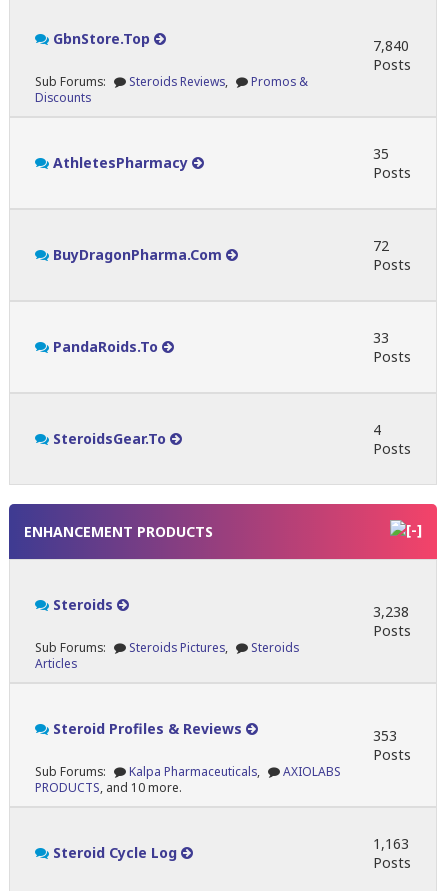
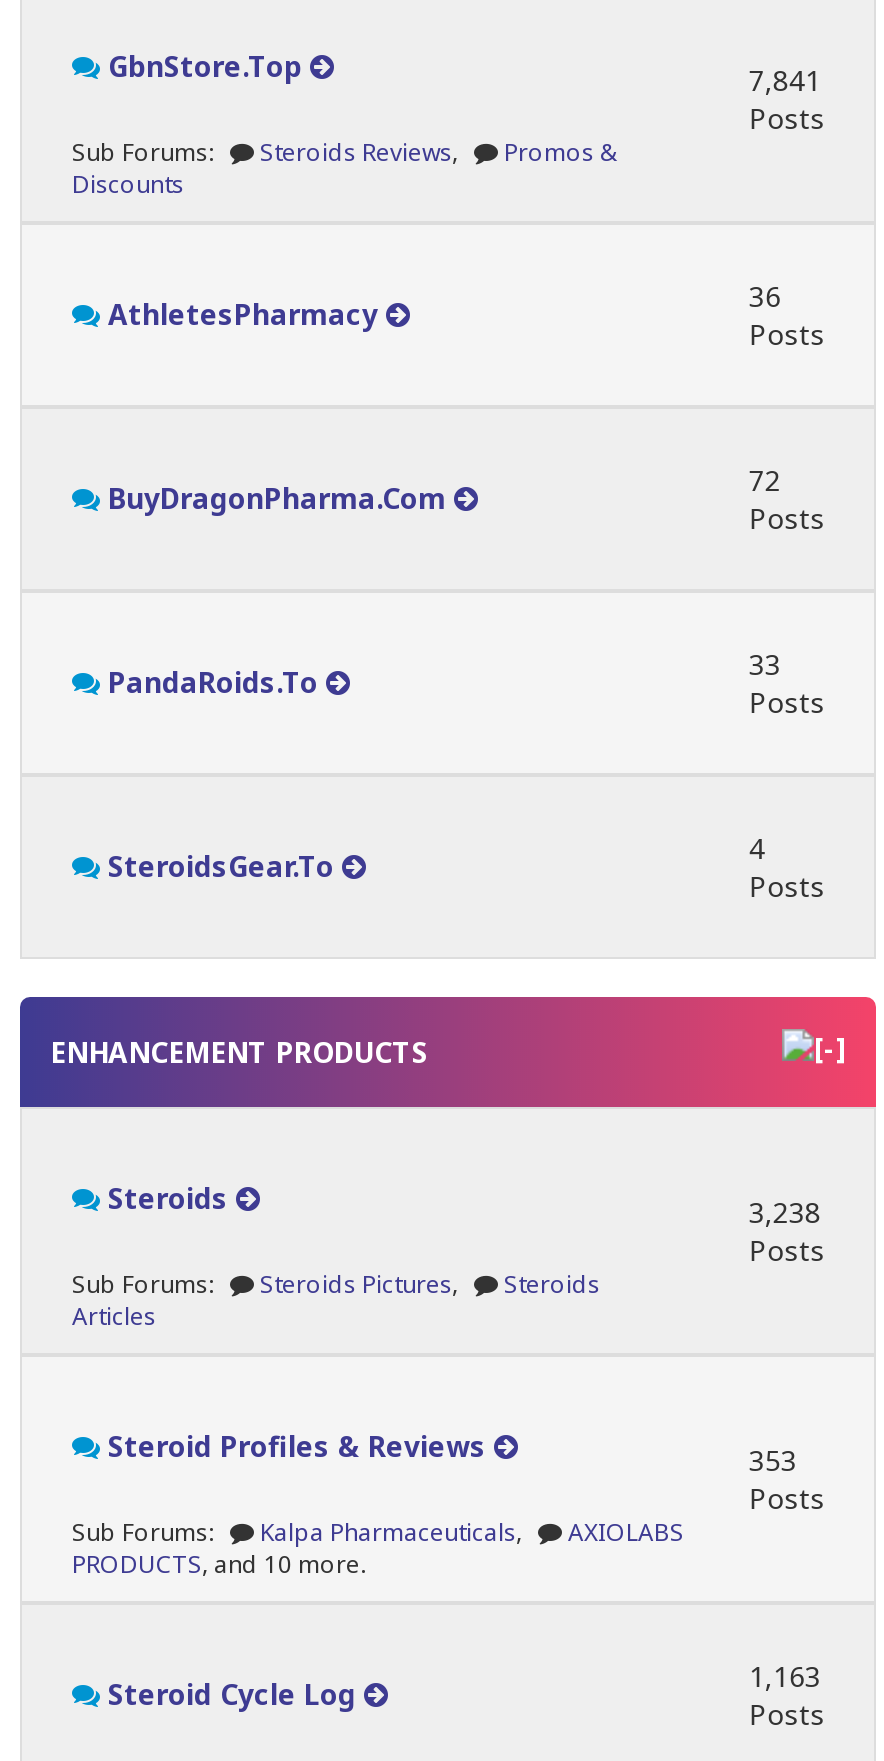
[373,35,409,54] 7,840 -> [749,60,821,98] 7,841
[373,143,389,162] 35 -> [749,276,781,314] 36

